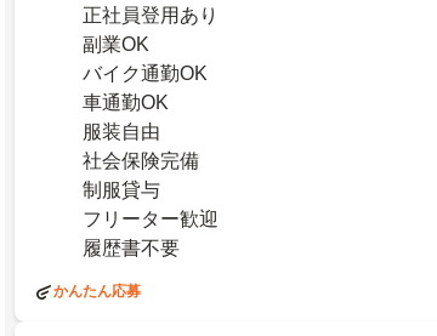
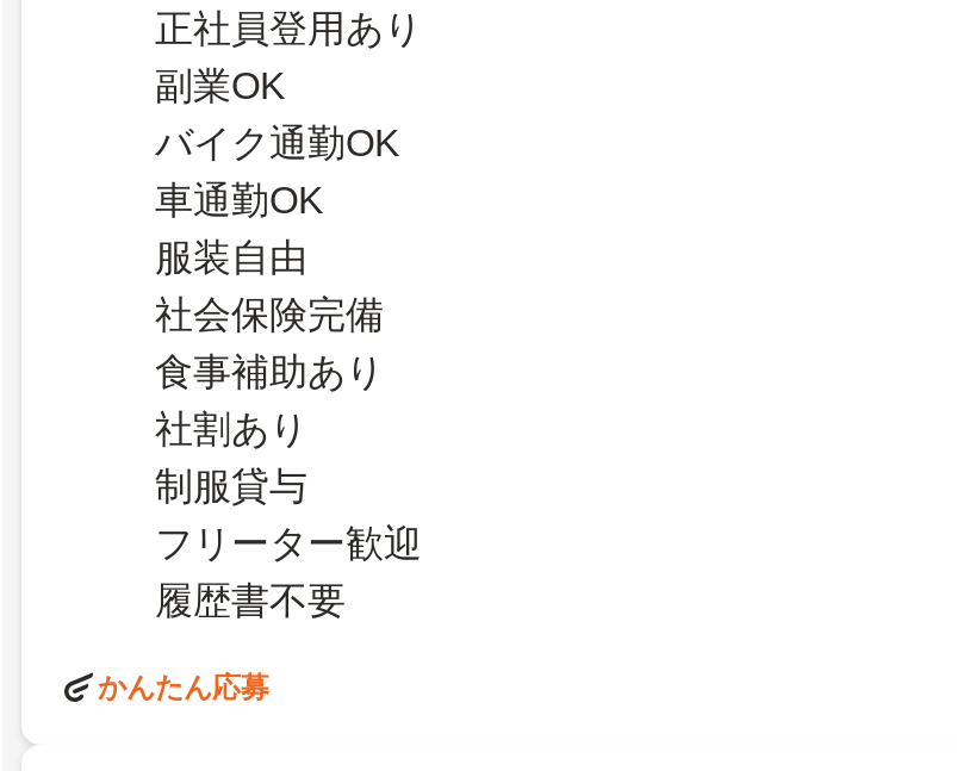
none -> [155,352,384,450] 食事補助あり | 社割あり

